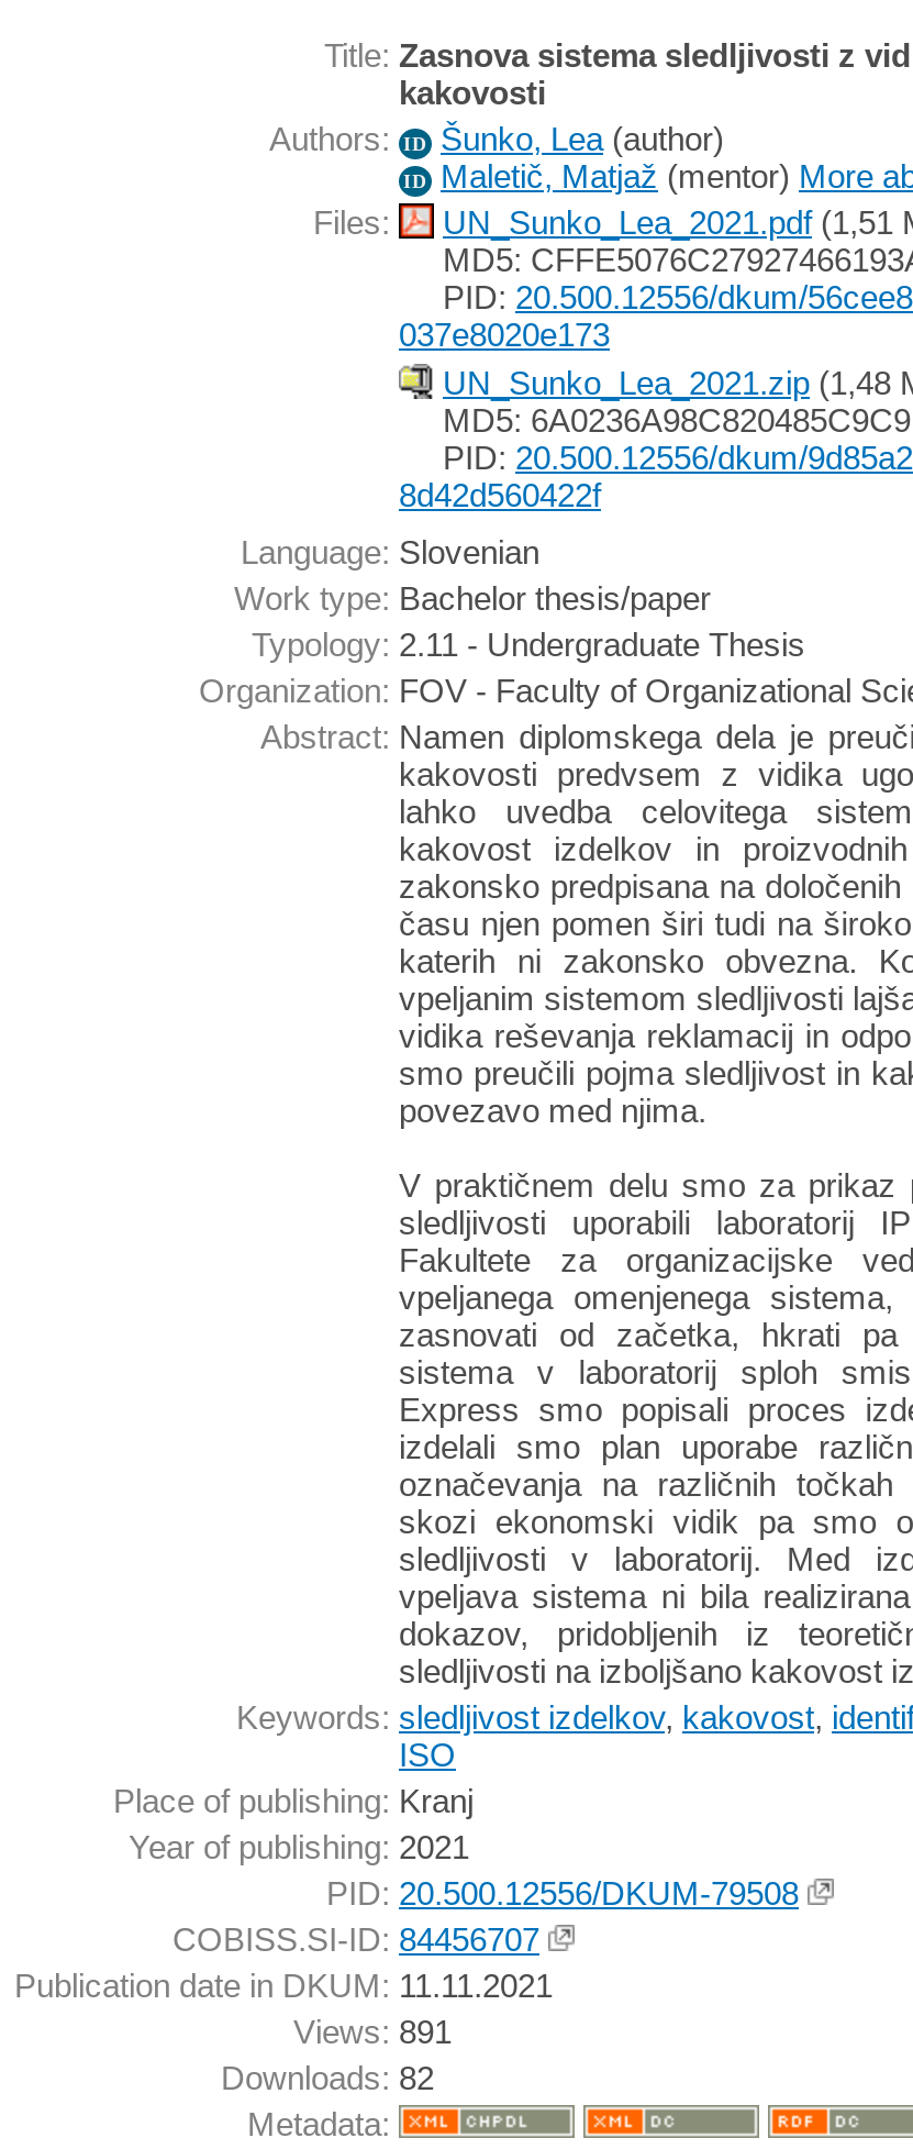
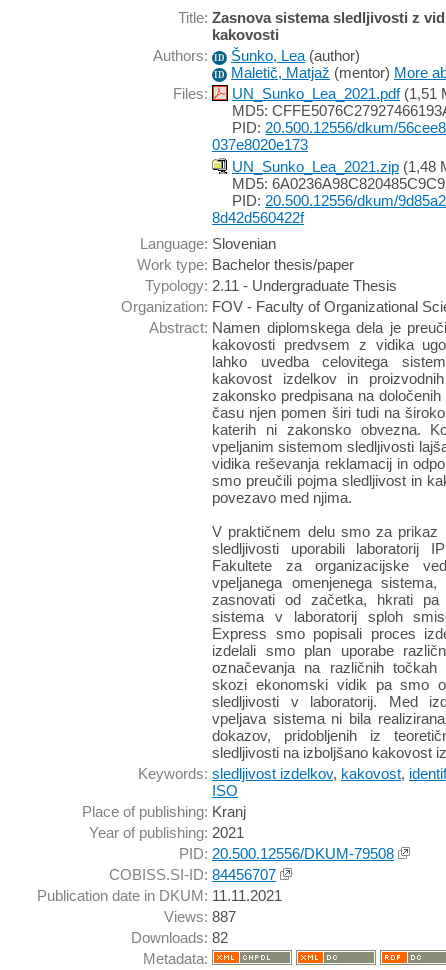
[293,2013,452,2050] Views: 891 -> [164,908,236,925] Views: 887

